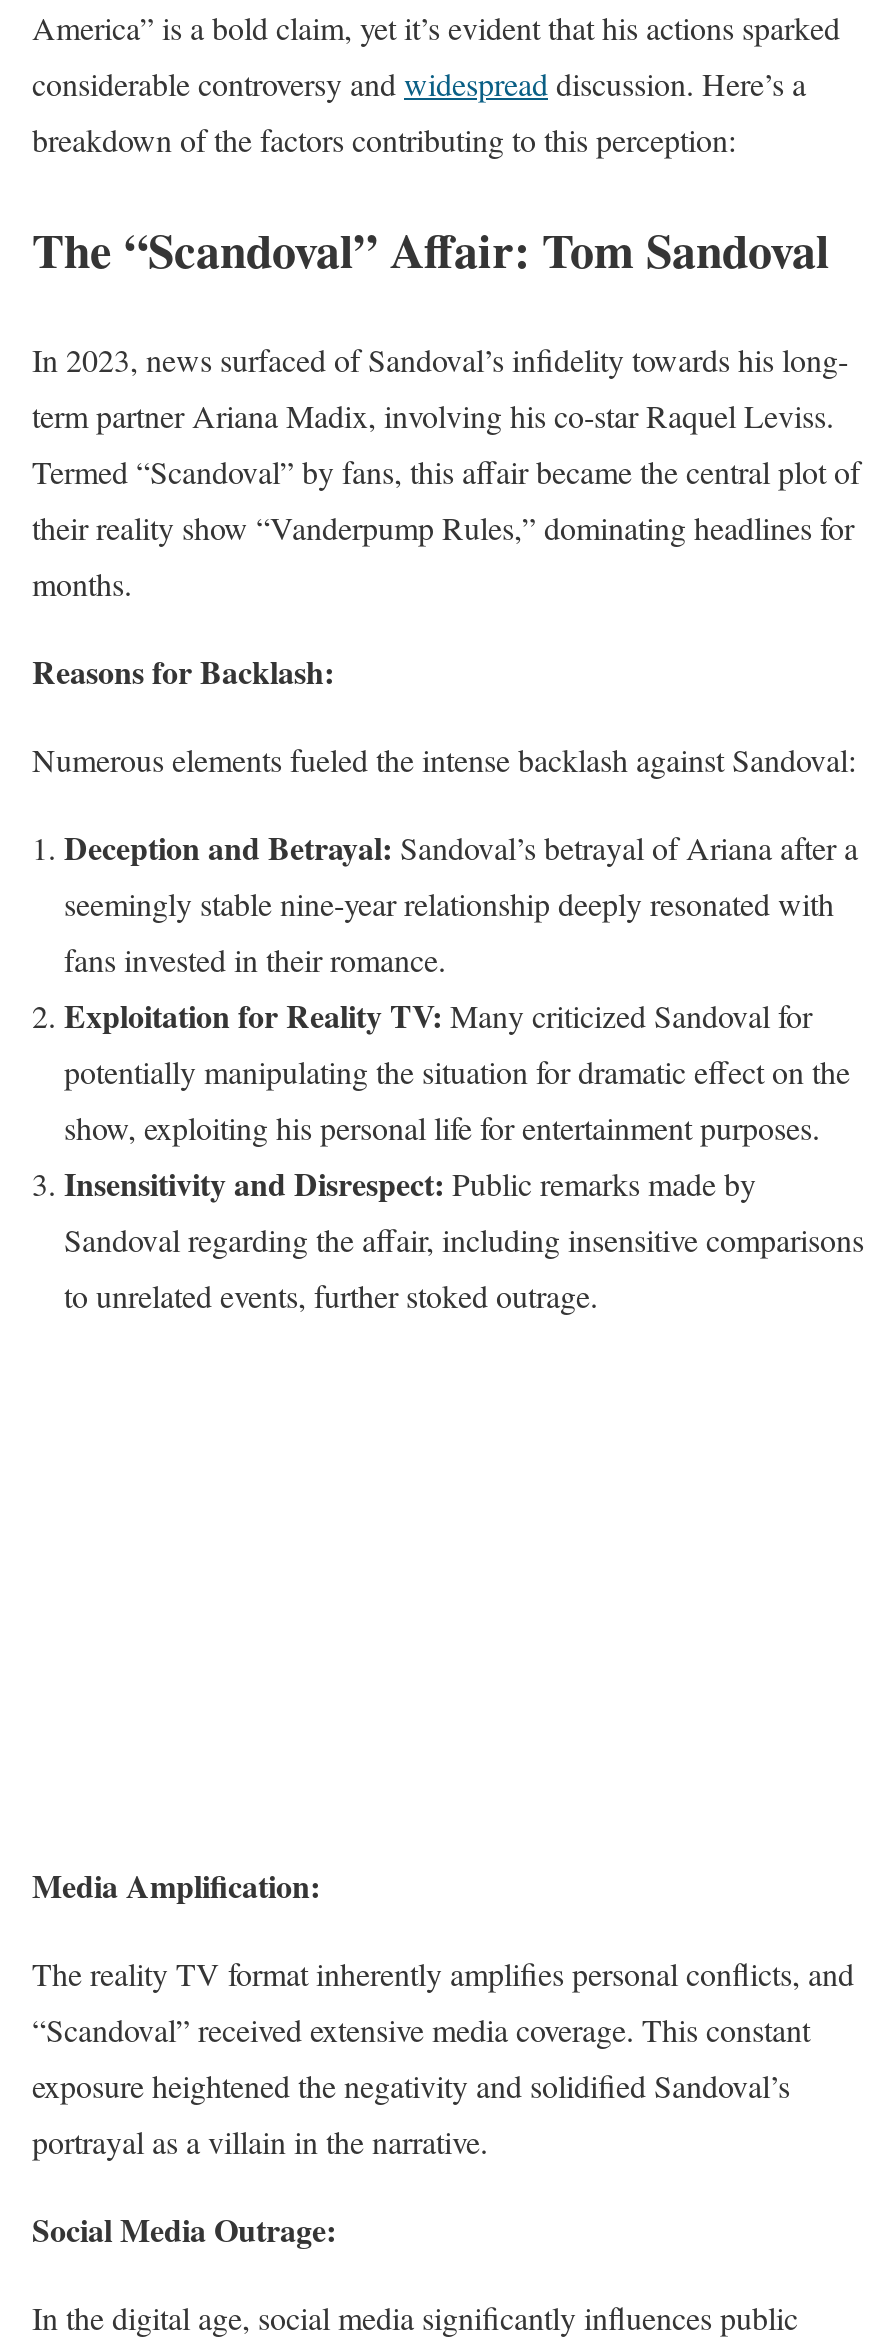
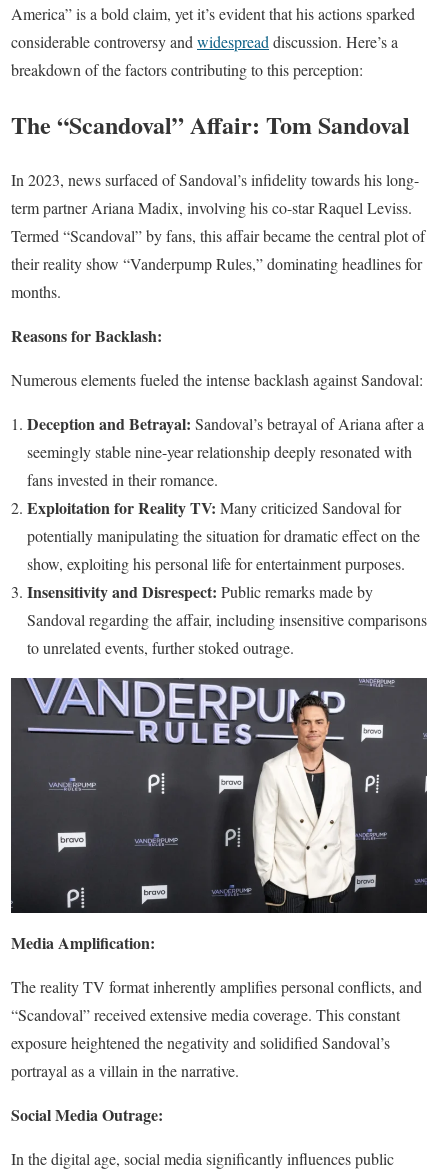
none -> [10,677,428,914] [image]

